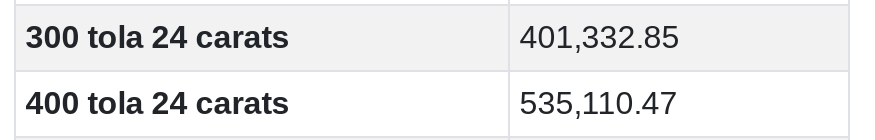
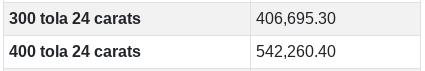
[520,20,680,54] 401,332.85 -> [256,10,336,27] 406,695.30
[520,86,678,120] 535,110.47 -> [256,43,336,60] 542,260.40

